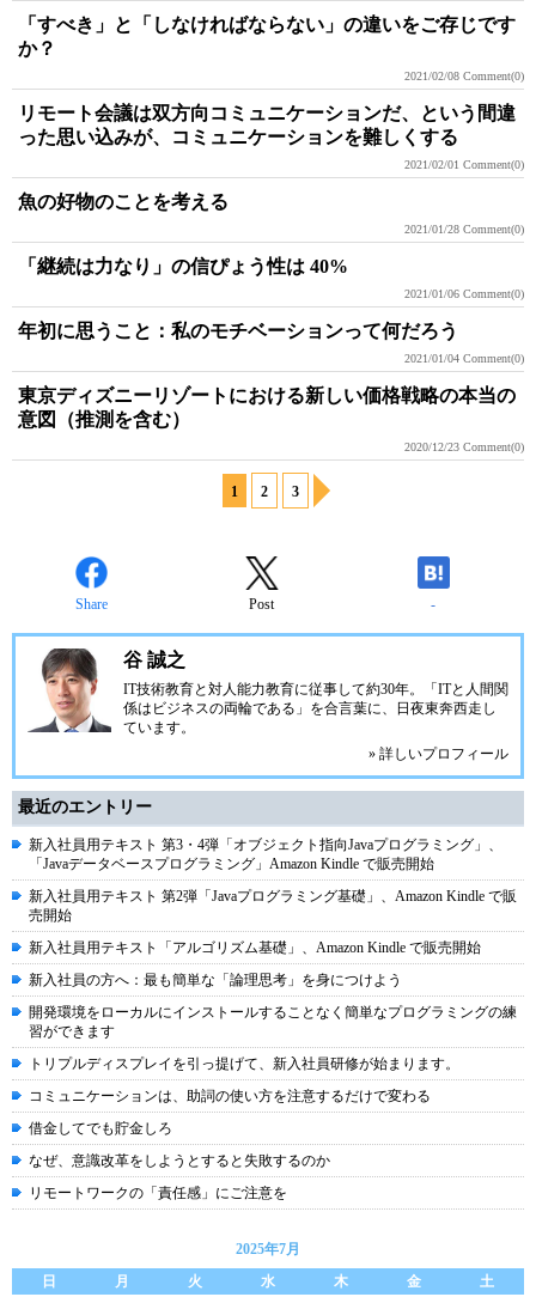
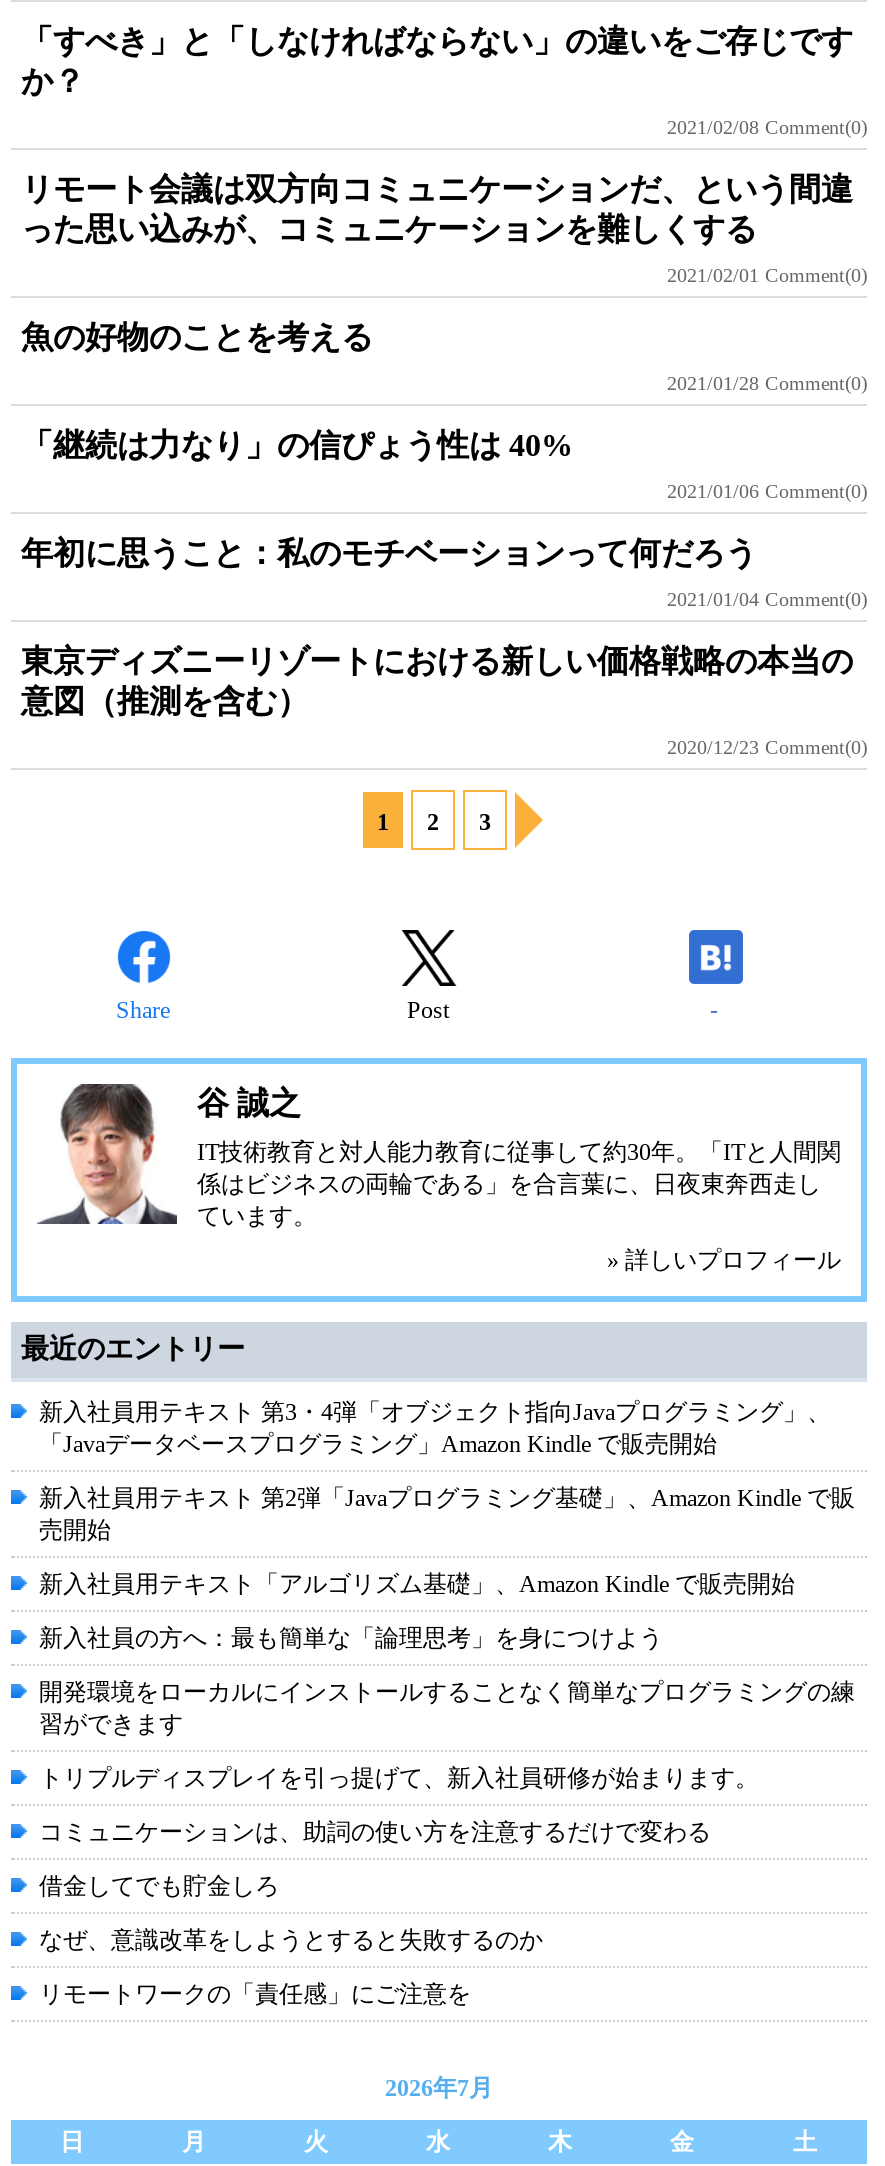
[236,1241,300,1258] 2025年7月 -> [385,2074,493,2102] 2026年7月

